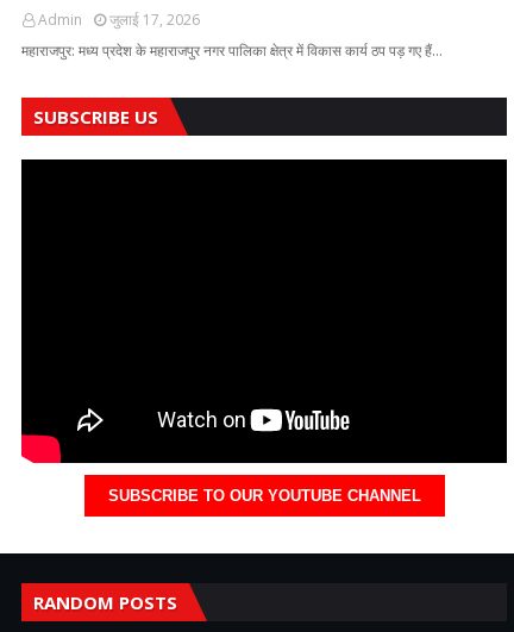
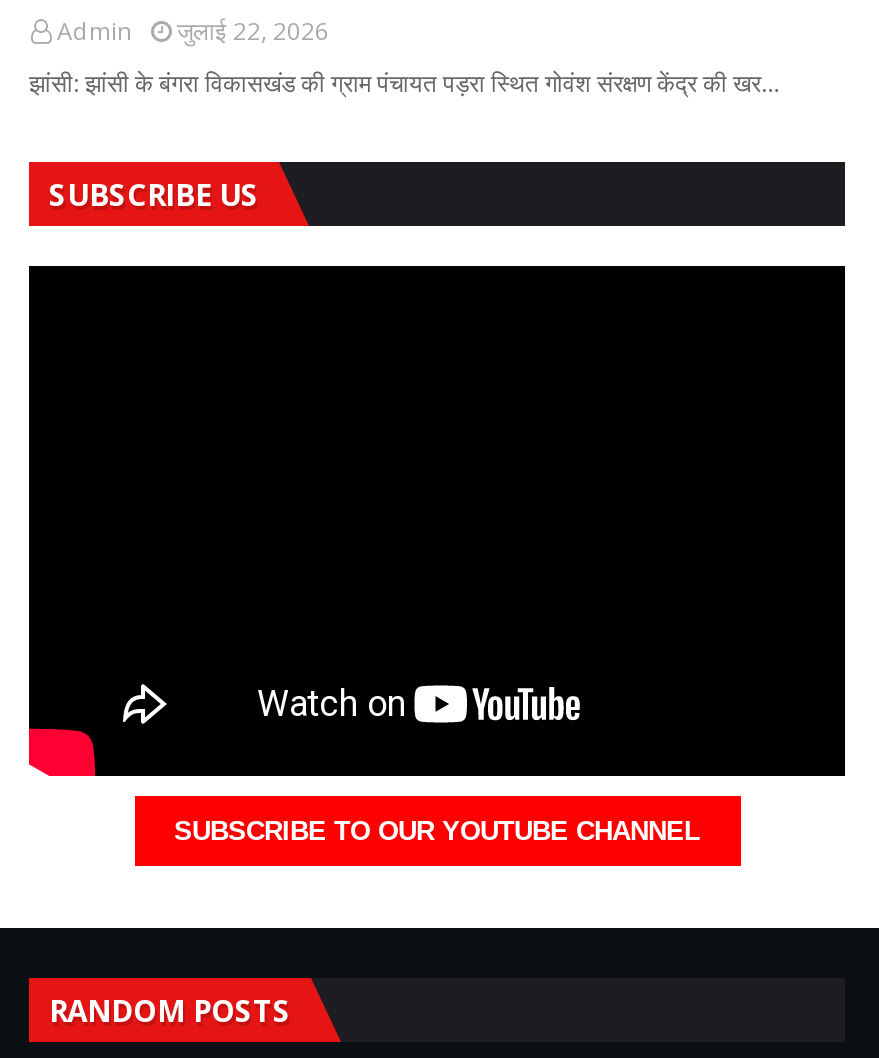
[38,10,200,30] Admin जुलाई 17, 2026 -> [57,14,329,48] Admin जुलाई 22, 2026
[21,40,443,61] महाराजपुर: मध्य प्रदेश के महाराजपुर नगर पालिका क्षेत्र में विकास कार्य ठप पड़ गए हैं… -> [29,66,779,100] झांसी: झांसी के बंगरा विकासखंड की ग्राम पंचायत पड़रा स्थित गोवंश संरक्षण केंद्र की खर…

